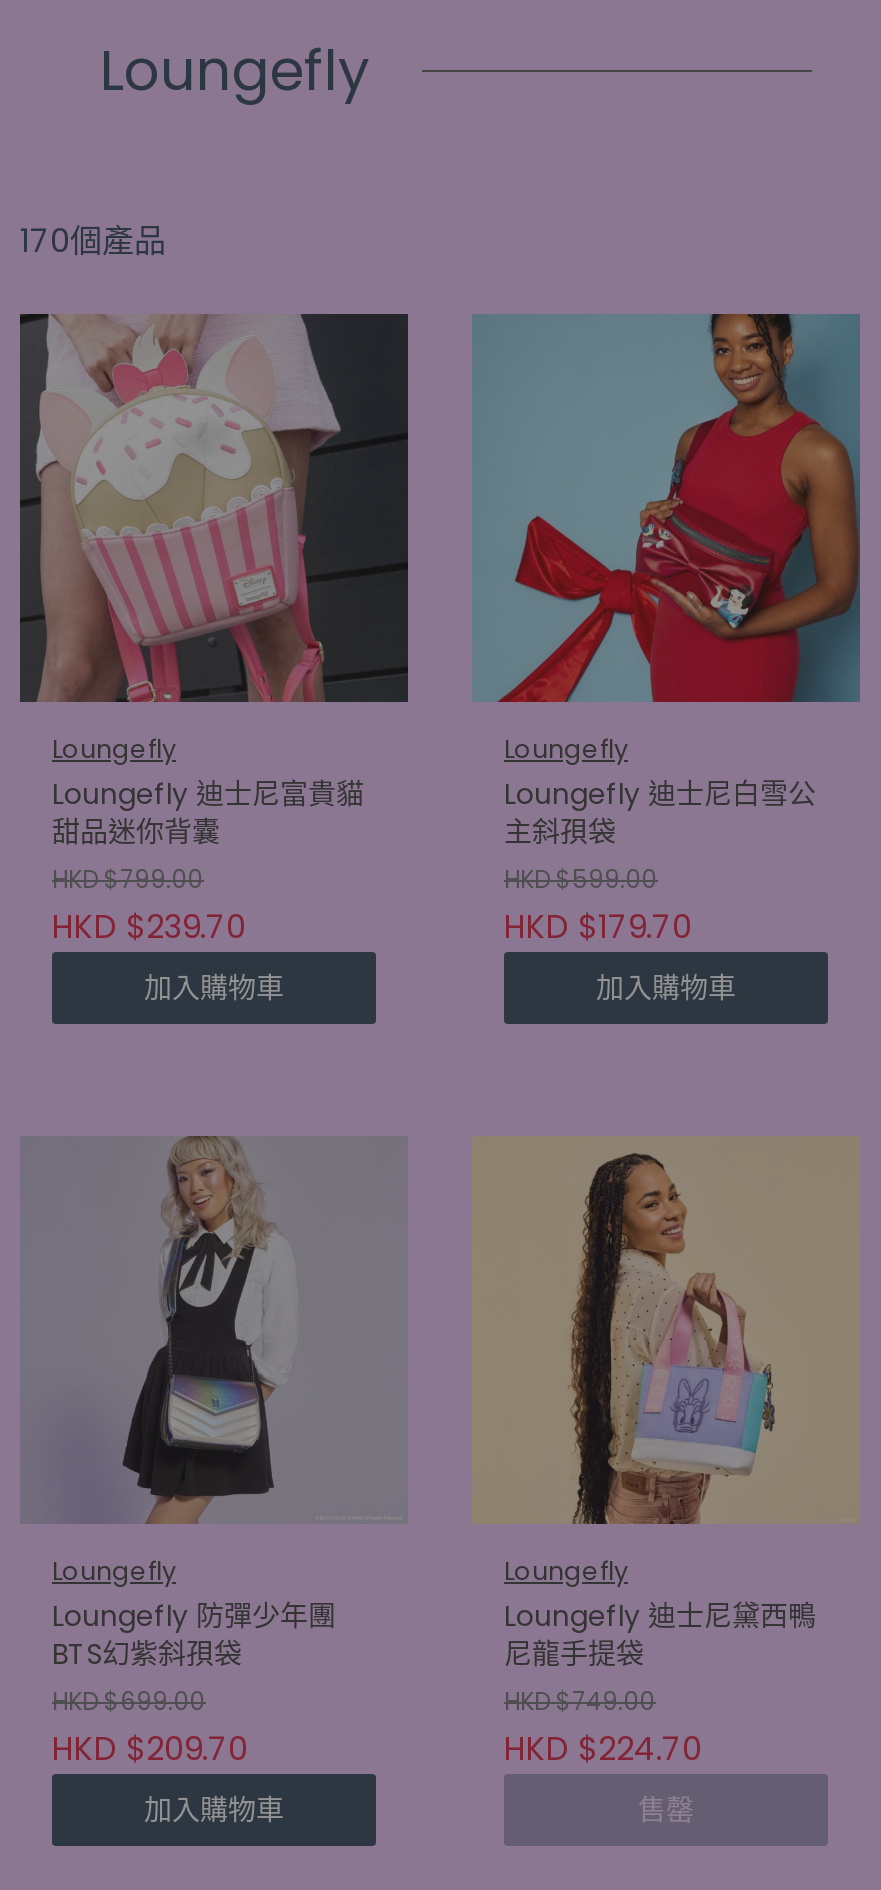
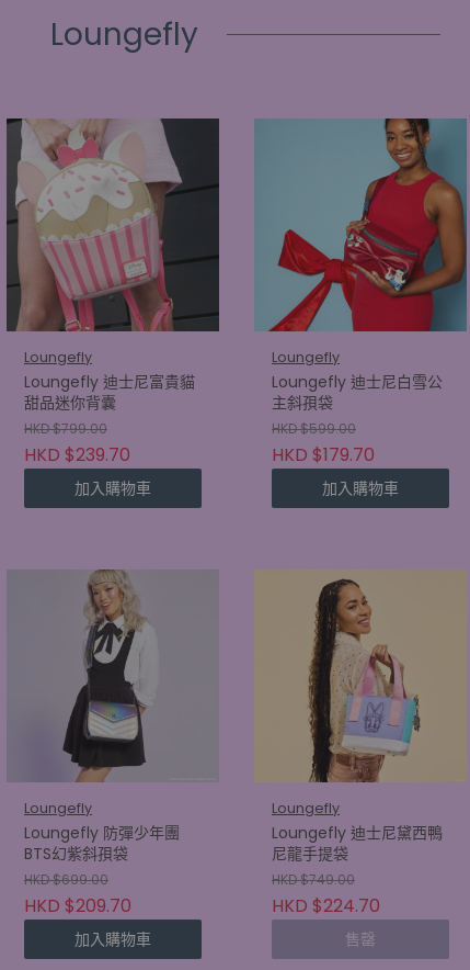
[20,218,166,264] 170個產品 -> none

